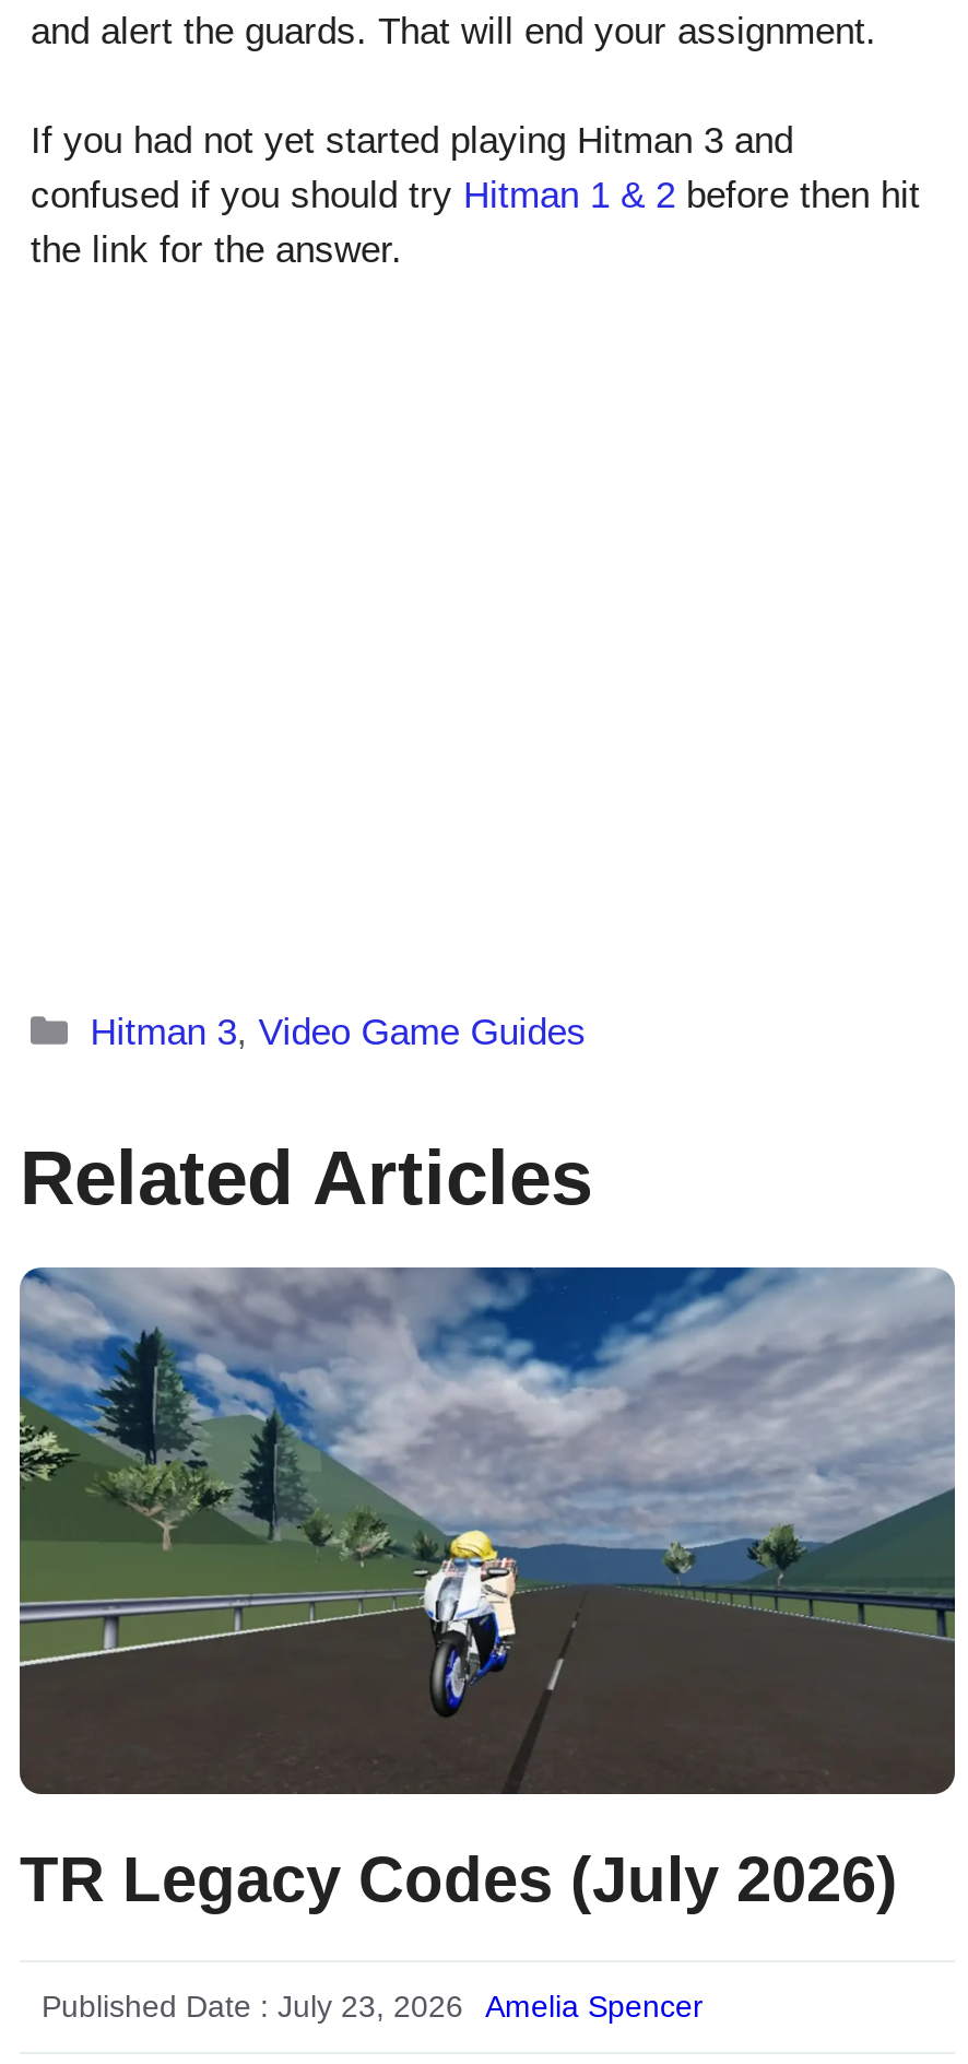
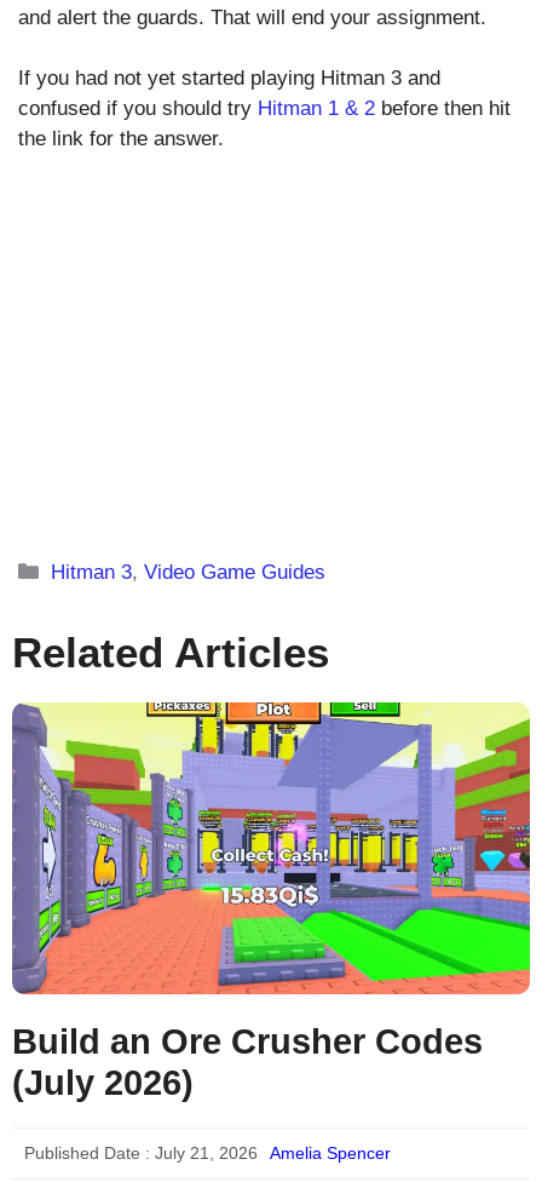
[17,1265,957,1914] [image] | TR Legacy Codes (July 2026) -> [11,701,531,1102] [image] | Build an Ore Crusher Codes | (July 2026)
[42,1988,463,2023] Published Date : July 23, 2026 -> [24,1143,258,1162] Published Date : July 21, 2026

